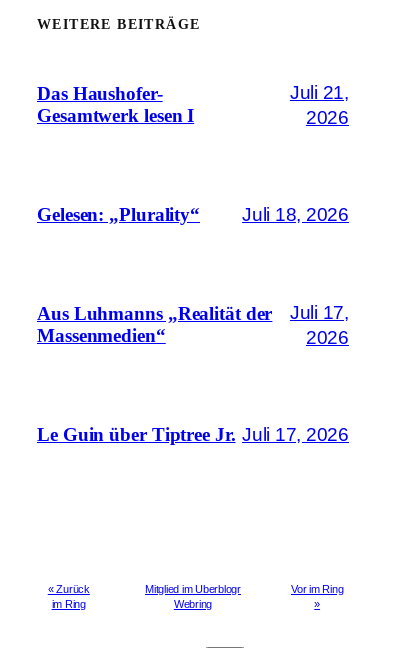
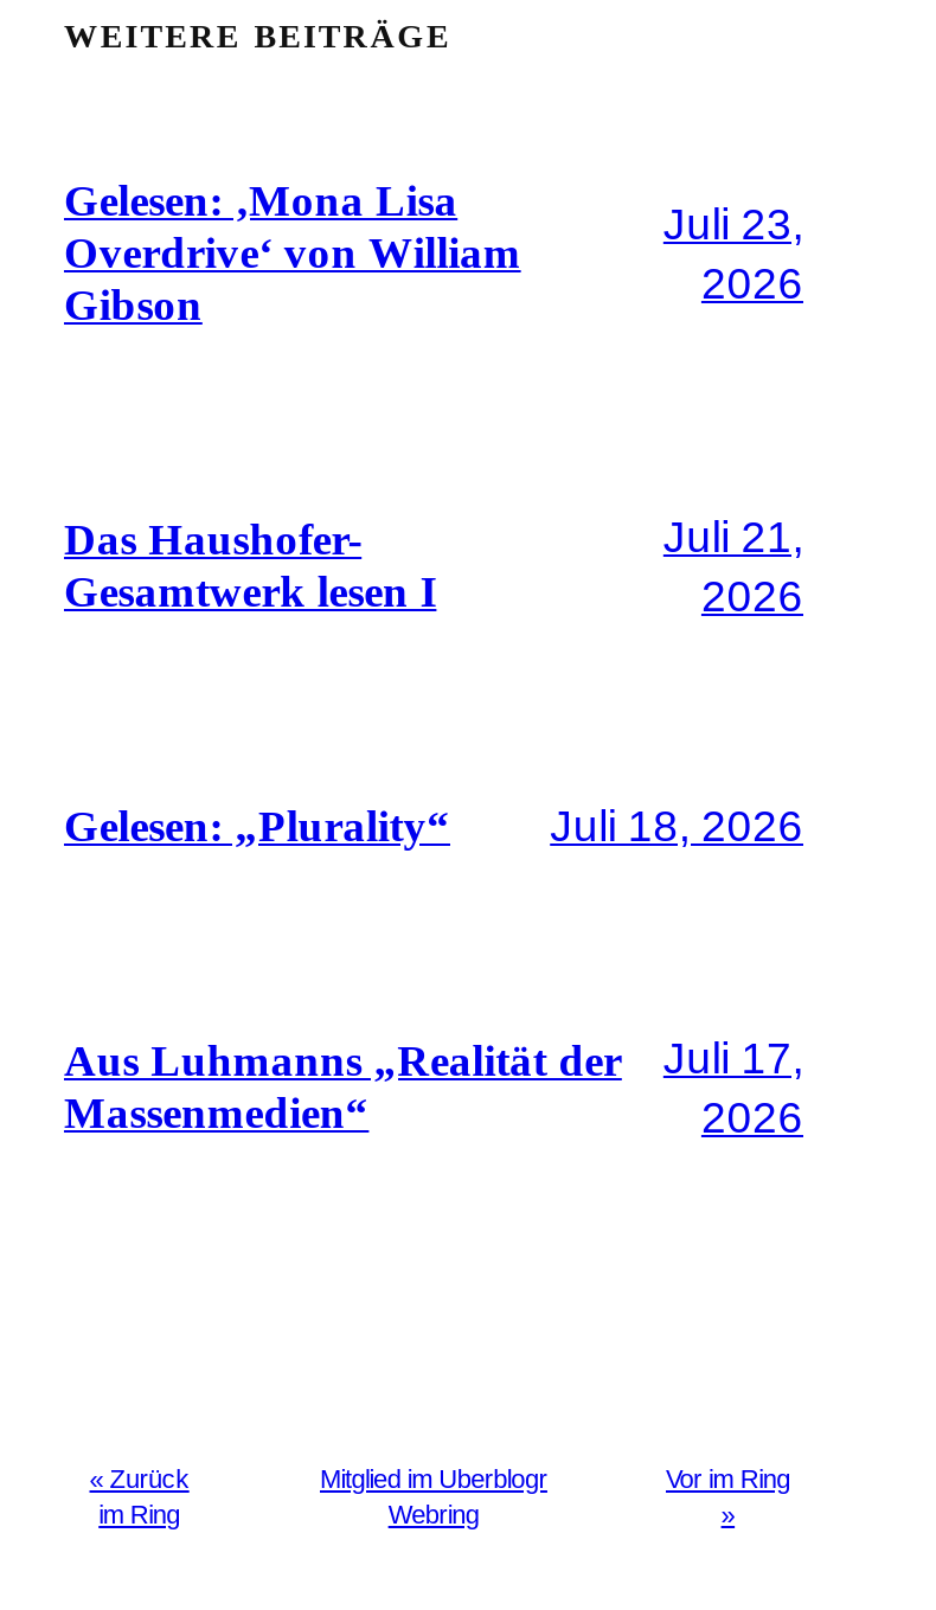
none -> [64,177,521,329] Gelesen: ‚Mona Lisa | Overdrive‘ von William | Gibson
none -> [663,198,803,307] Juli 23, | 2026
moved [37,82,349,348] -> [64,511,803,1141]: Das Haushofer- | Gesamtwerk lesen I | Juli 21, | ... | Juli 17, | 2026
[37,424,349,445] Le Guin über Tiptree Jr. Juli 17, 2026 -> none

